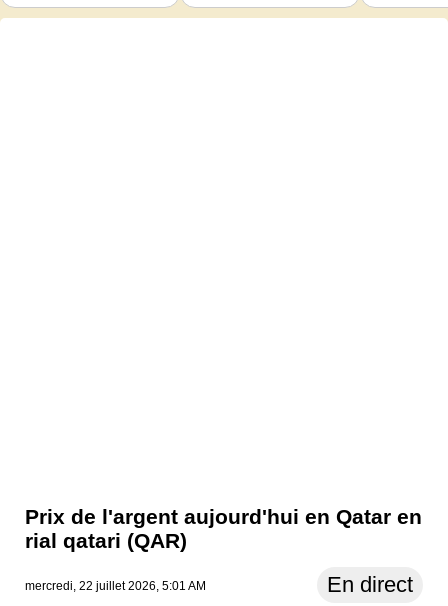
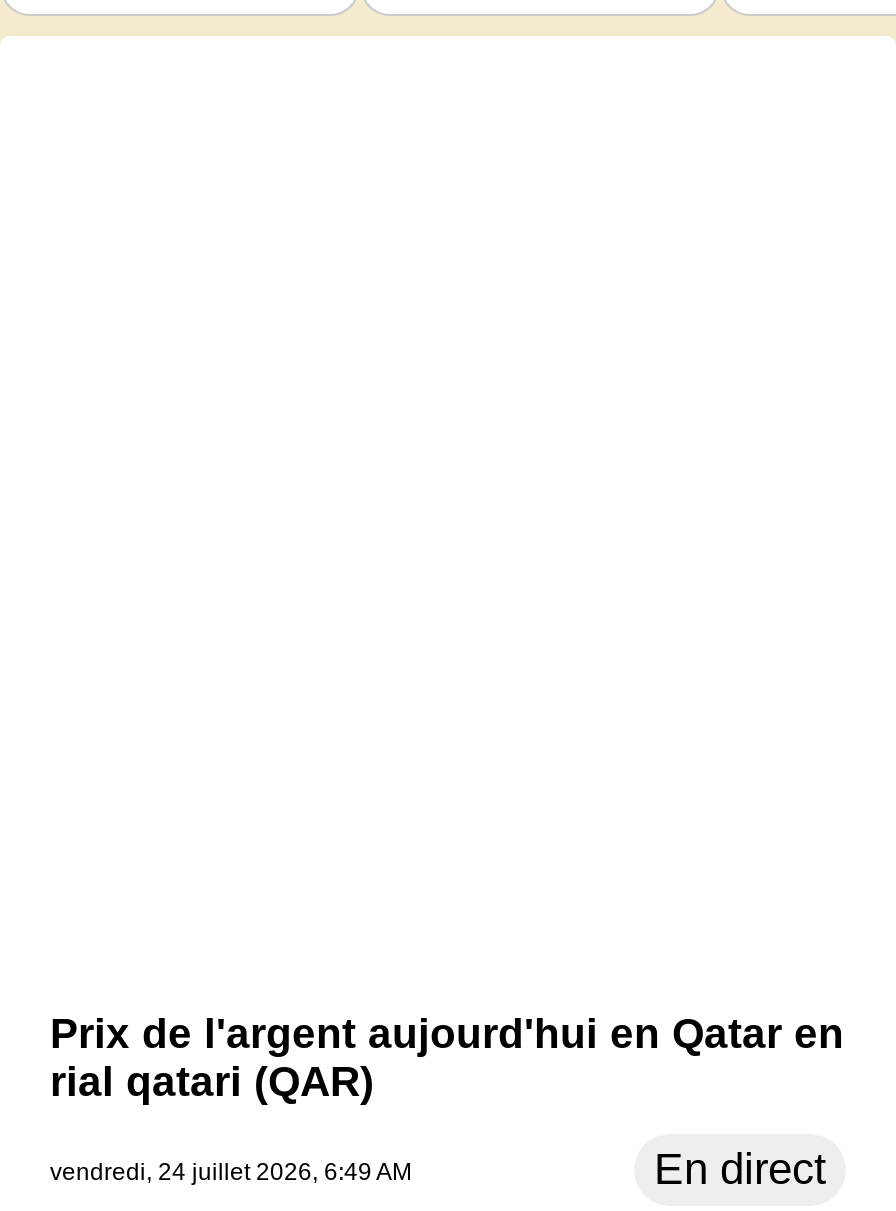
[25,579,206,593] mercredi, 22 juillet 2026, 5:01 AM -> [50,1158,412,1186] vendredi, 24 juillet 2026, 6:49 AM

